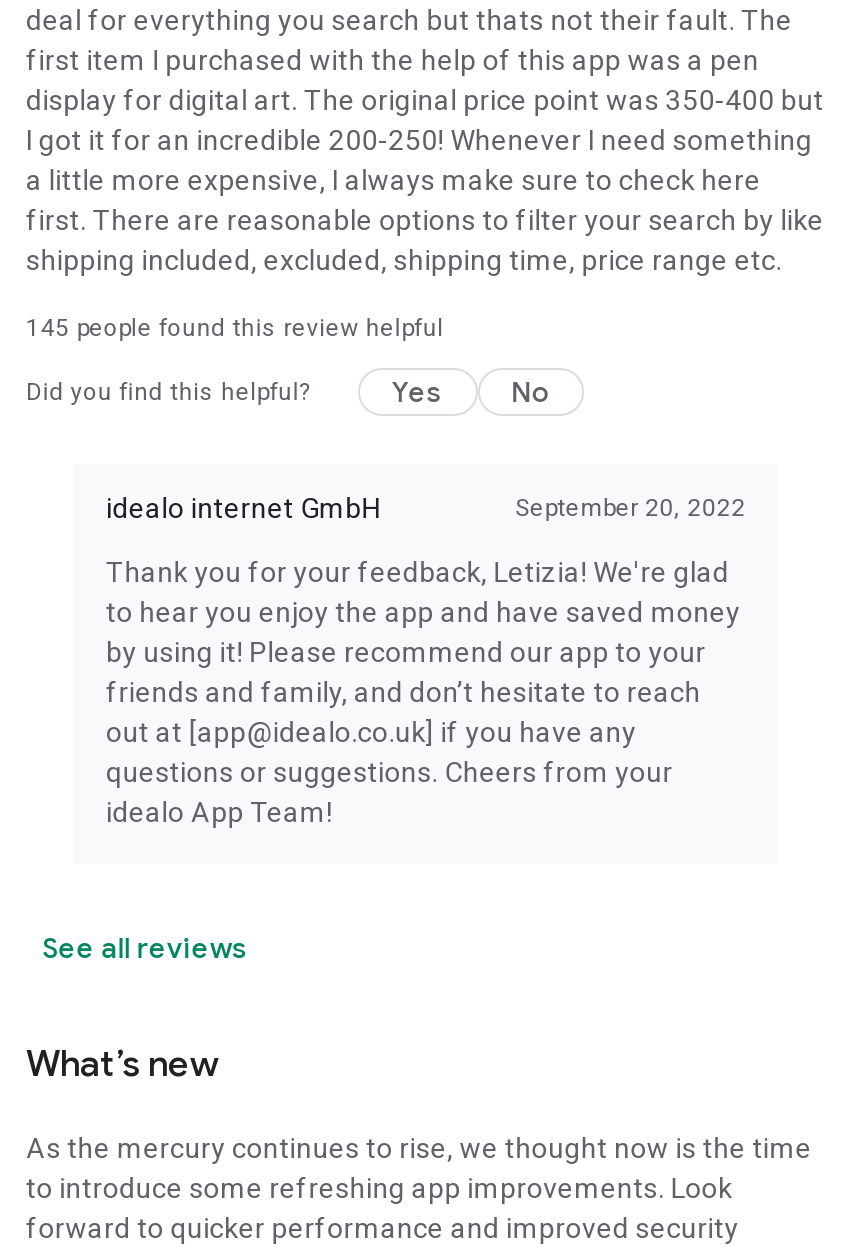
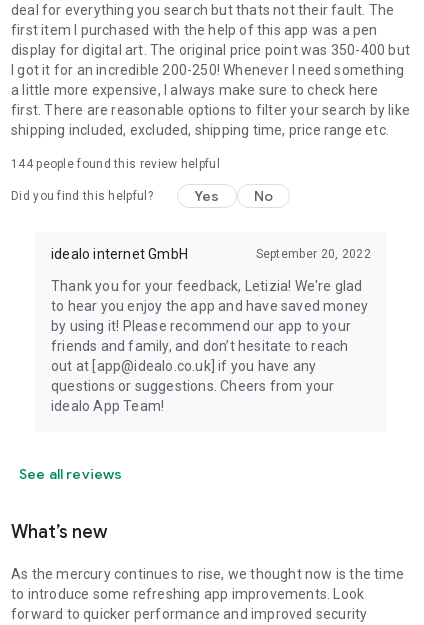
[26,314,444,342] 145 people found this review helpful -> [11,157,220,171] 144 people found this review helpful

